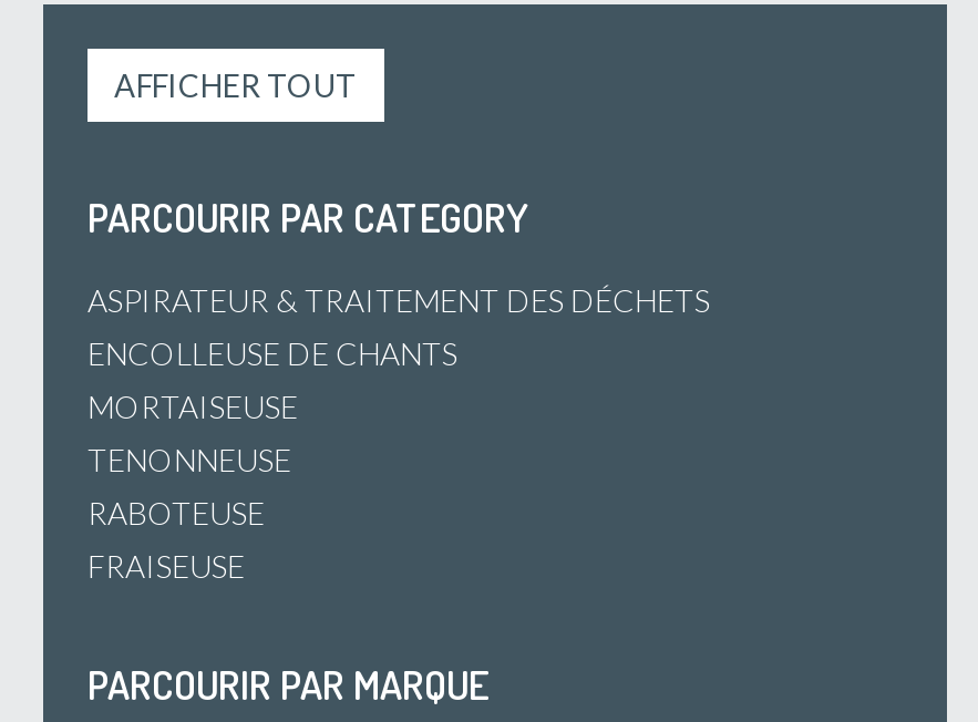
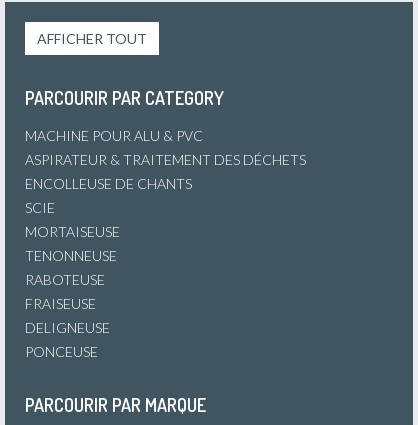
none -> [25,127,203,144] MACHINE POUR ALU & PVC
none -> [25,199,55,216] SCIE
none -> [25,319,110,360] DELIGNEUSE | PONCEUSE

